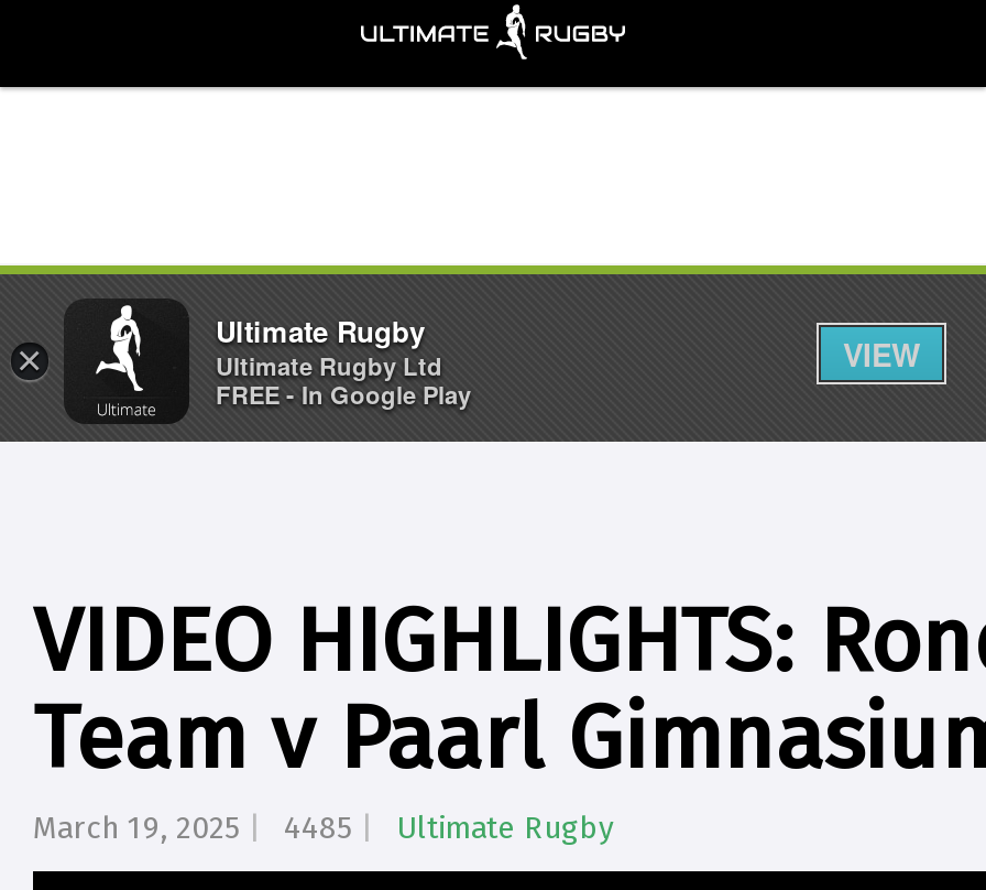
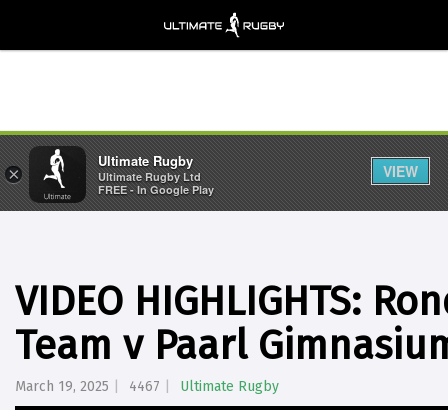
[33,810,614,847] March 19, 2025 4485 Ultimate Rugby -> [15,378,279,395] March 19, 2025 4467 Ultimate Rugby

